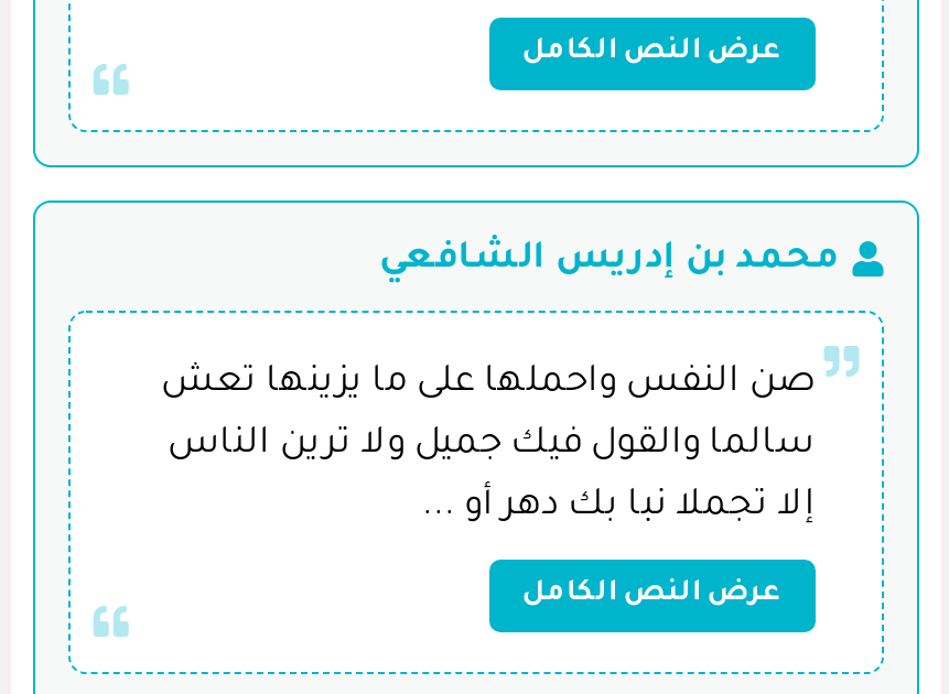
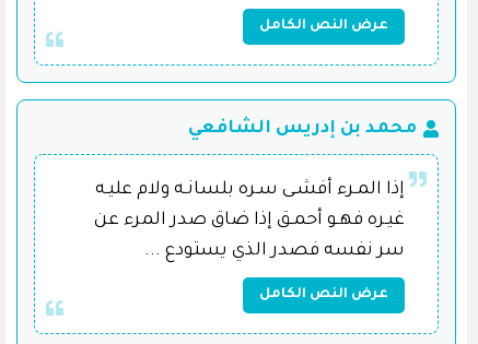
[160,364,815,403] صن النفس واحملها على ما يزينها تعش -> [95,180,404,200] إذا المـرء أفشـى سـره بلسانـه ولام عليـه
[167,425,815,465] سالما والقول فيك جميل ولا ترين الناس -> [94,211,404,230] غيـره فهـو أحمـق إذا ضاق صدر المرء عن
[423,487,815,527] إلا تجملا نبا بك دهر أو ... -> [144,241,404,261] سر نفسه فصدر الذي يستودع ...

